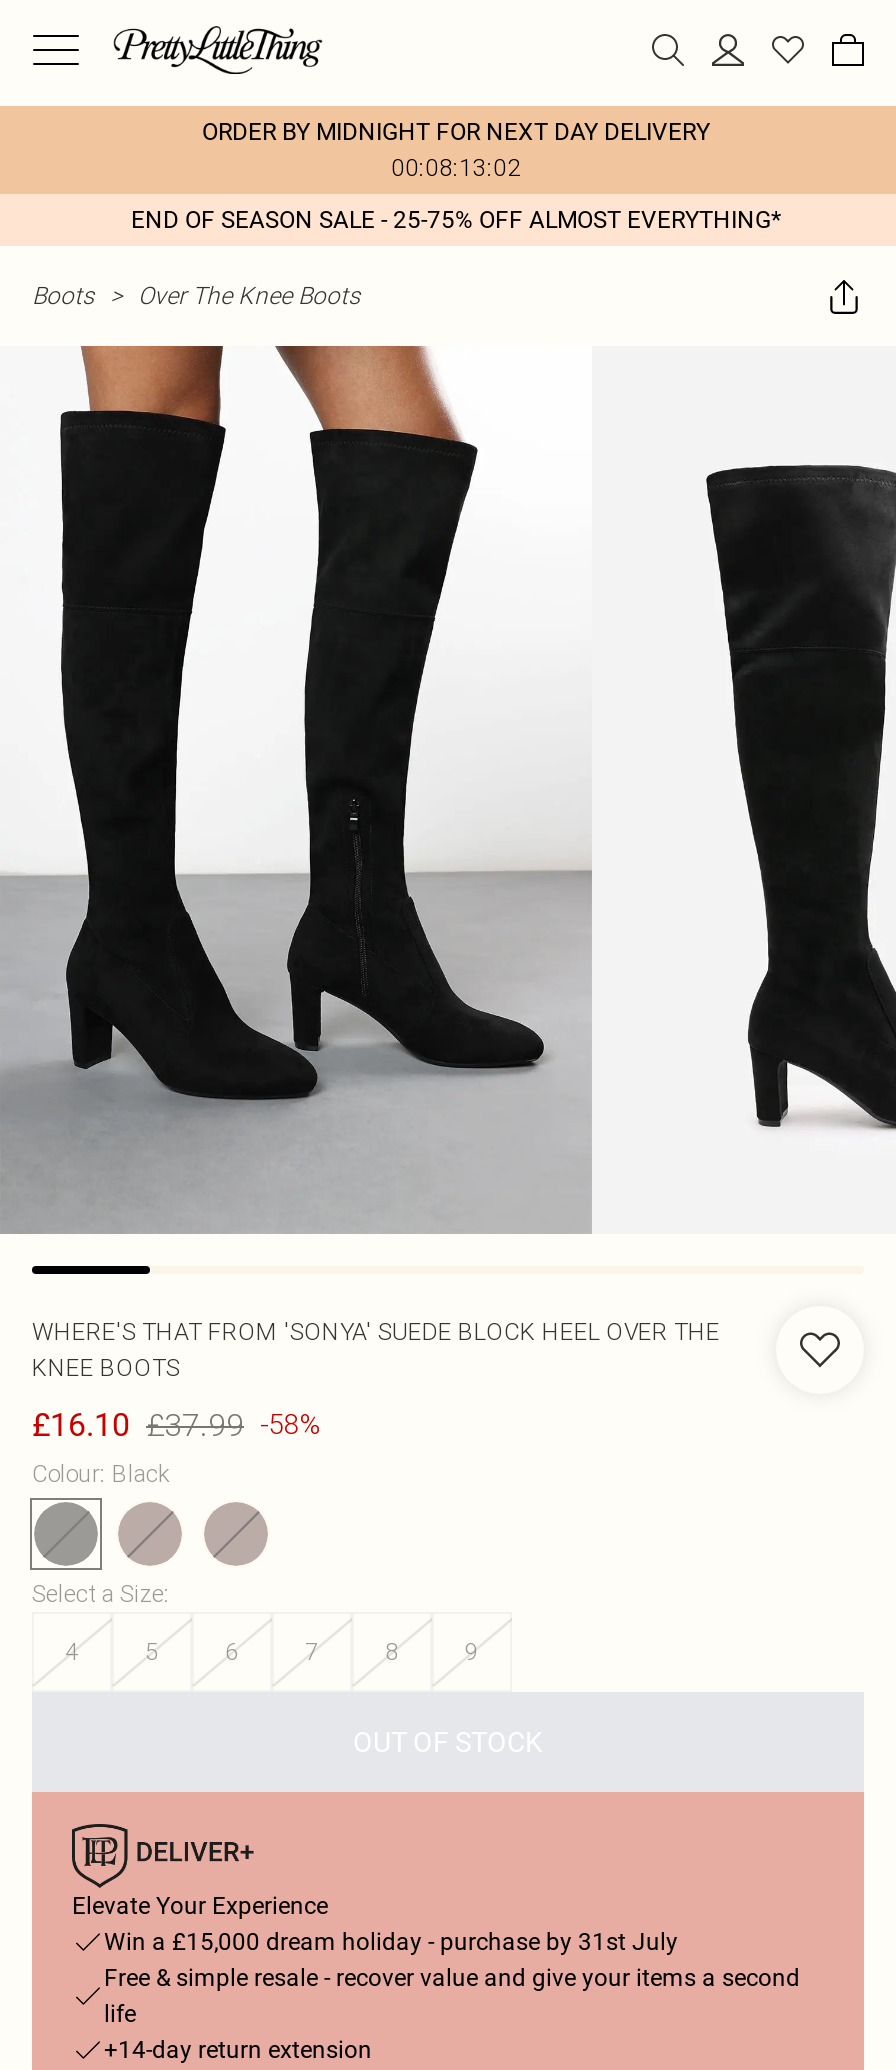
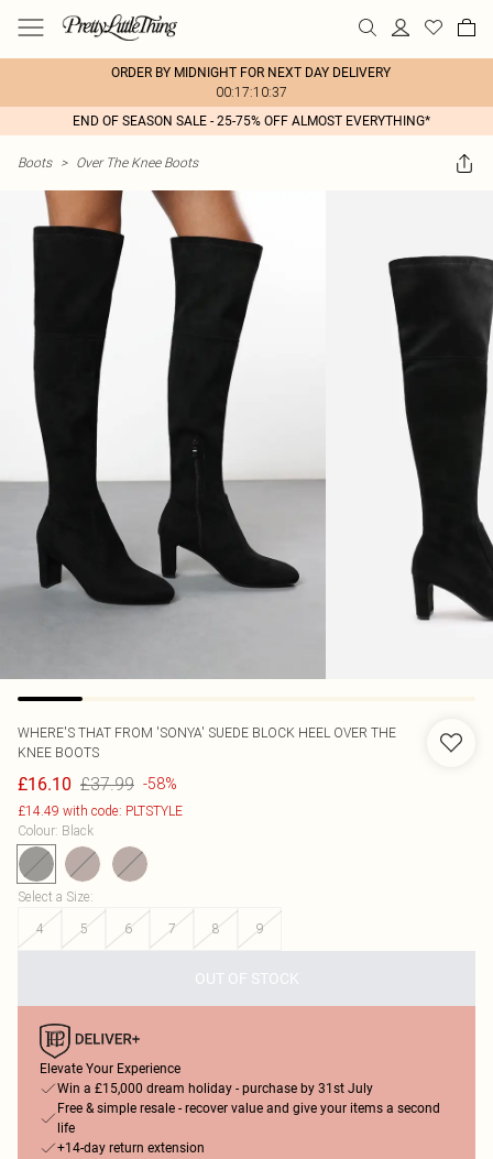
[391,152,521,182] 00:08:13:02 -> [215,84,287,100] 00:17:10:37
none -> [18,802,183,819] £14.49 with code: PLTSTYLE

